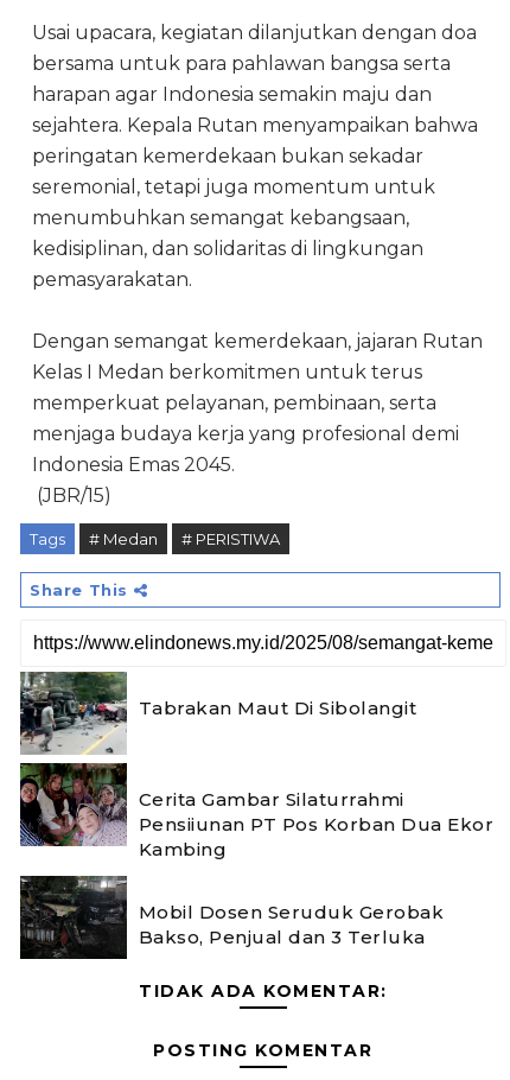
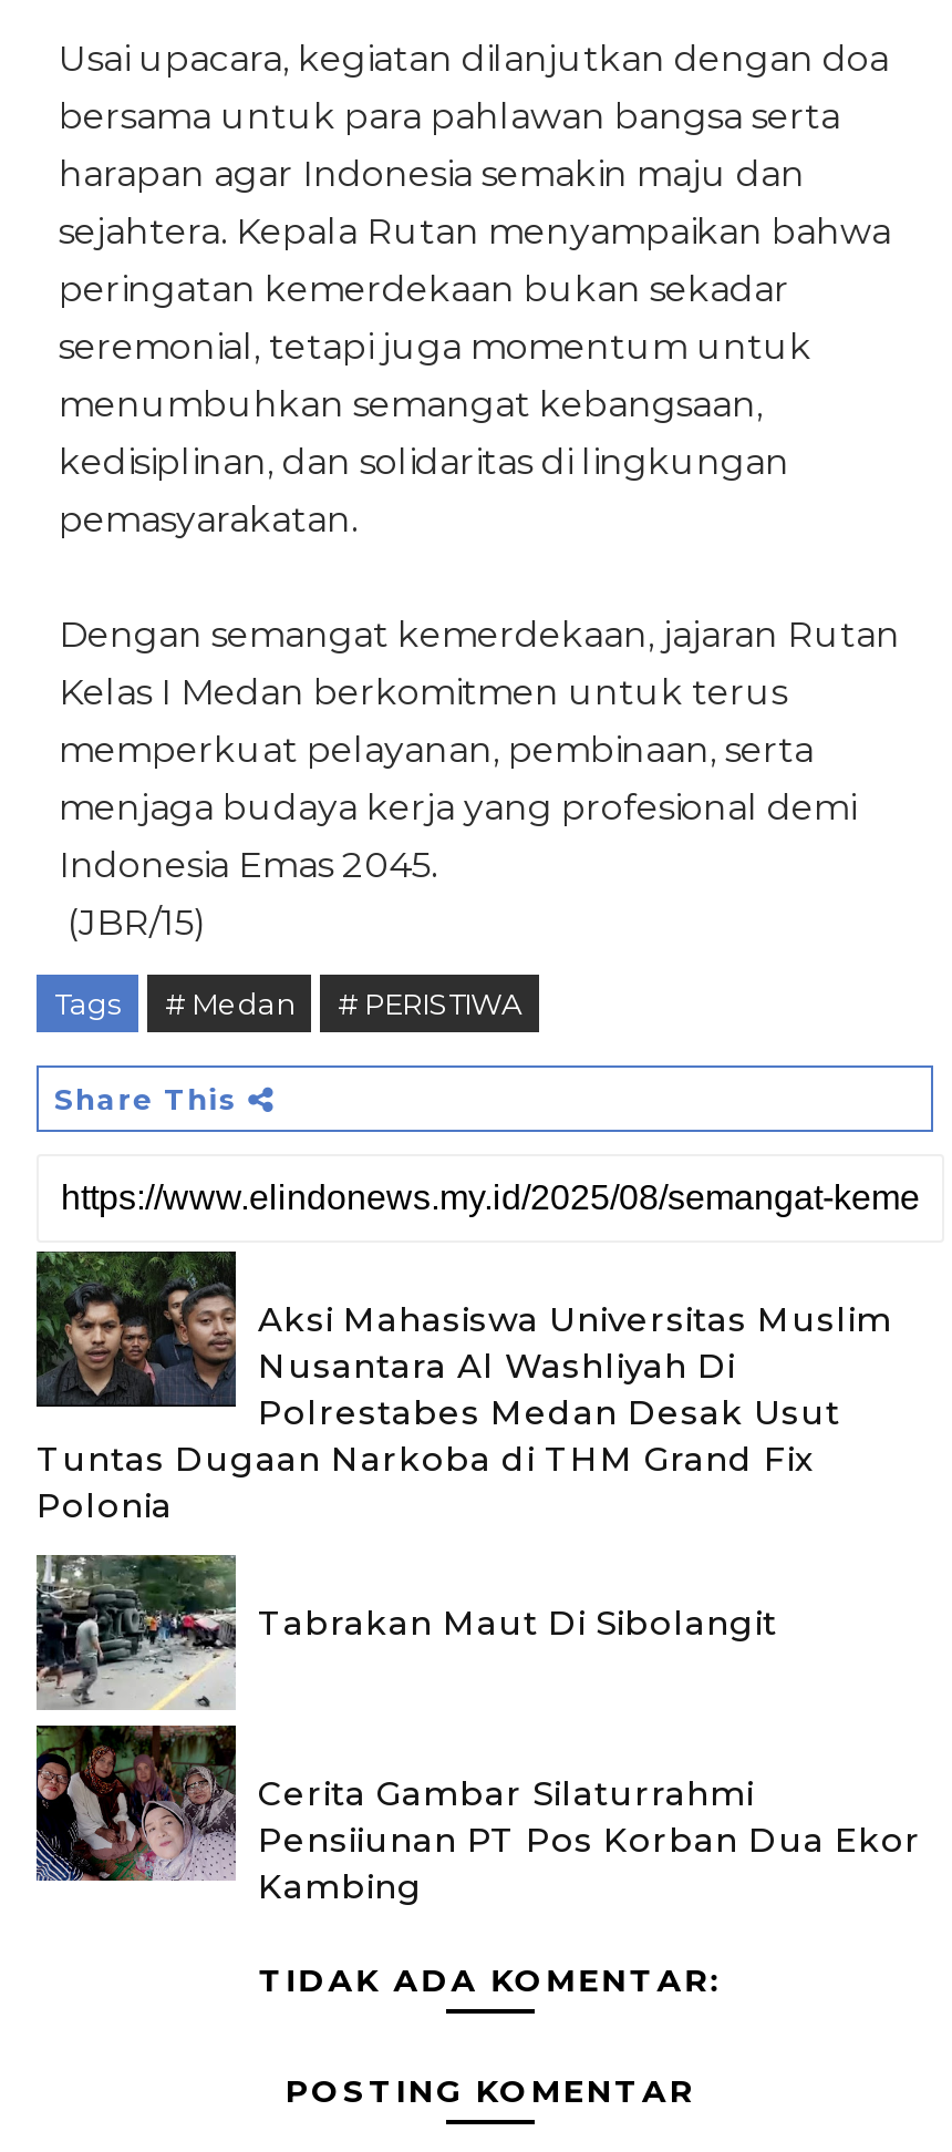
none -> [37,1249,892,1526] [image] | Aksi Mahasiswa Universitas Muslim | Nusantara Al Washliyah Di | Polrestabes Medan Desak Usut | Tuntas Dugaan Narkoba di THM Grand Fix | Polonia
moved [18,669,494,860] -> [32,1551,921,1907]: [image] | Tabrakan Maut Di Sibolangit | Cerita Gambar Silaturrahmi | Pensiiunan PT Pos Korban Dua Ekor | Kambing
[19,875,444,960] [image] | Mobil Dosen Seruduk Gerobak | Bakso, Penjual dan 3 Terluka -> none

